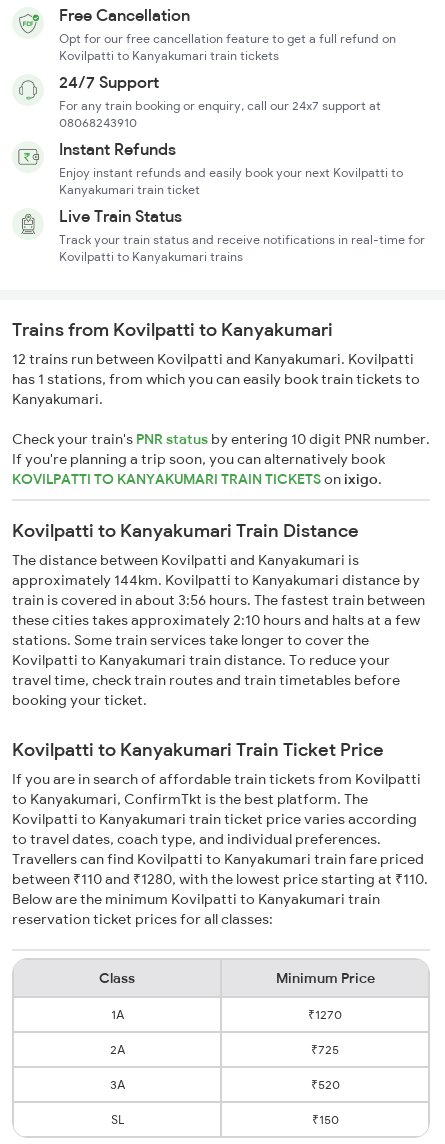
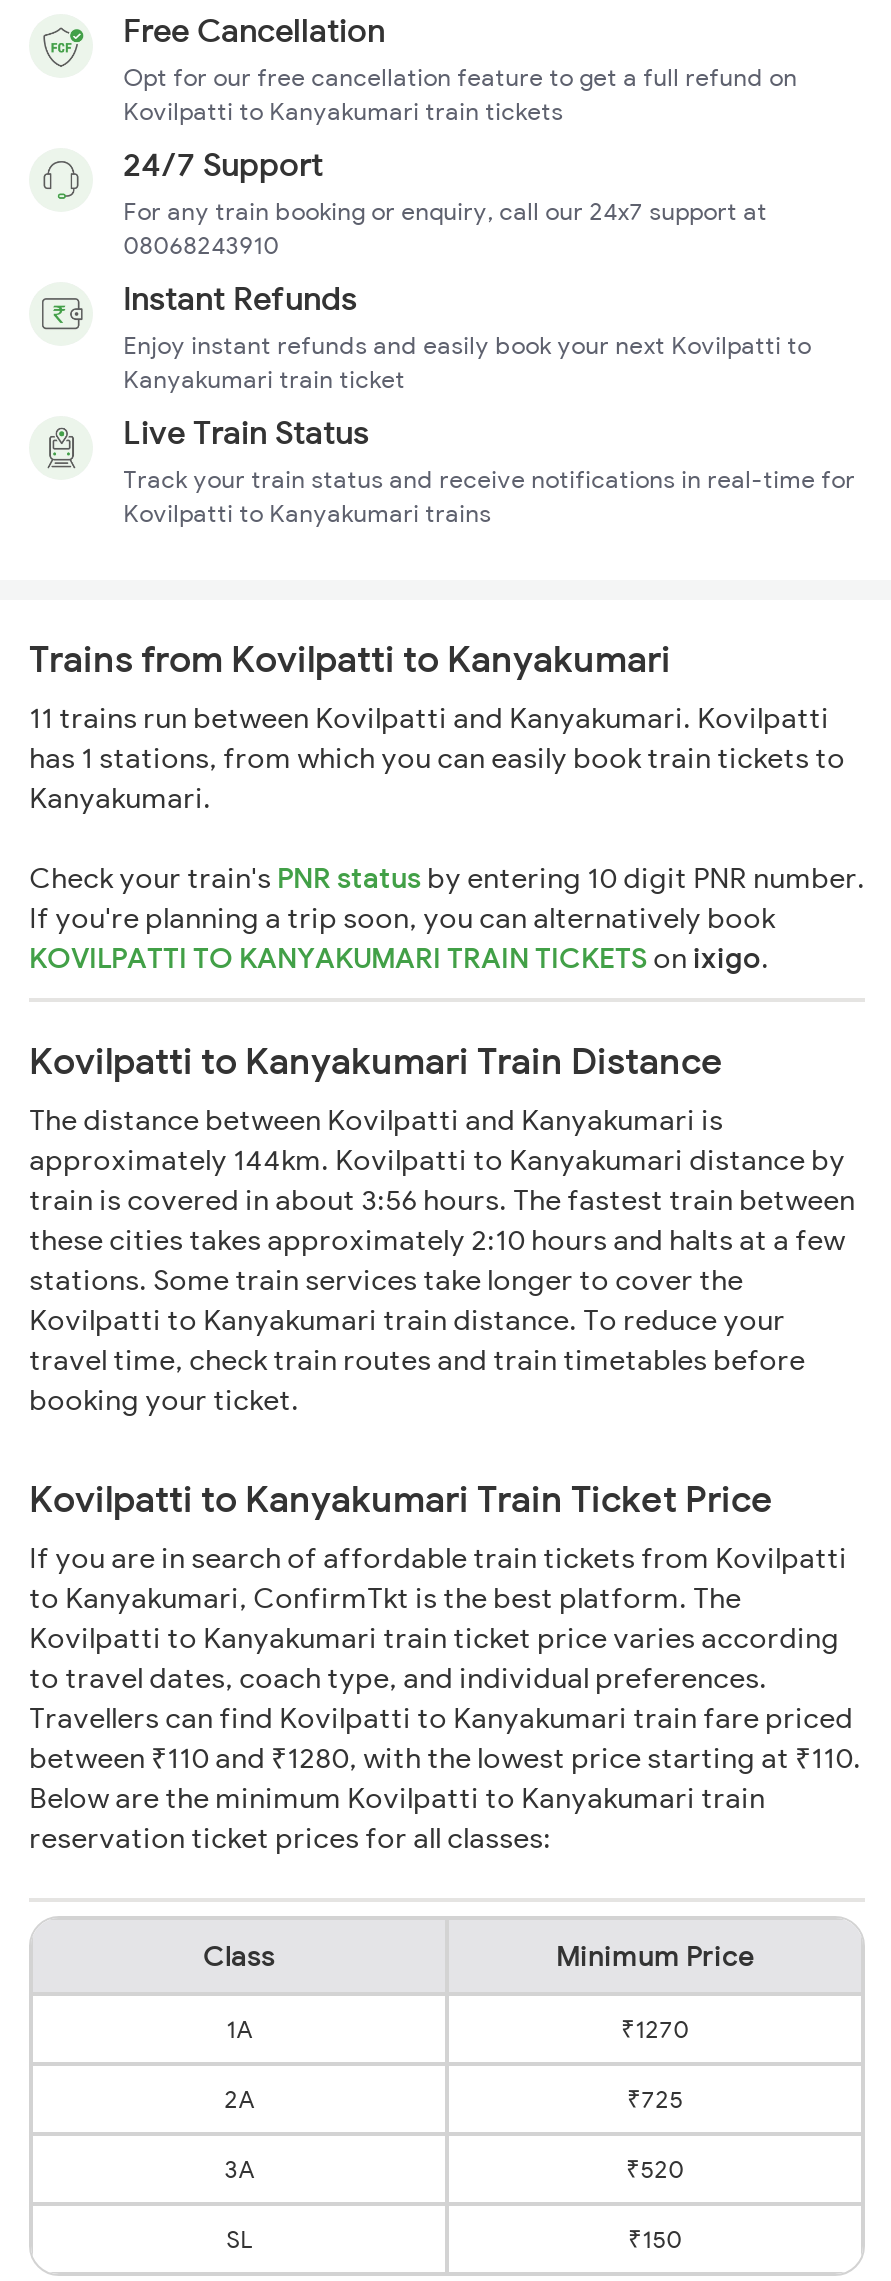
[12,350,414,368] 12 trains run between Kovilpatti and Kanyakumari. Kovilpatti -> [29,700,829,736] 11 trains run between Kovilpatti and Kanyakumari. Kovilpatti

